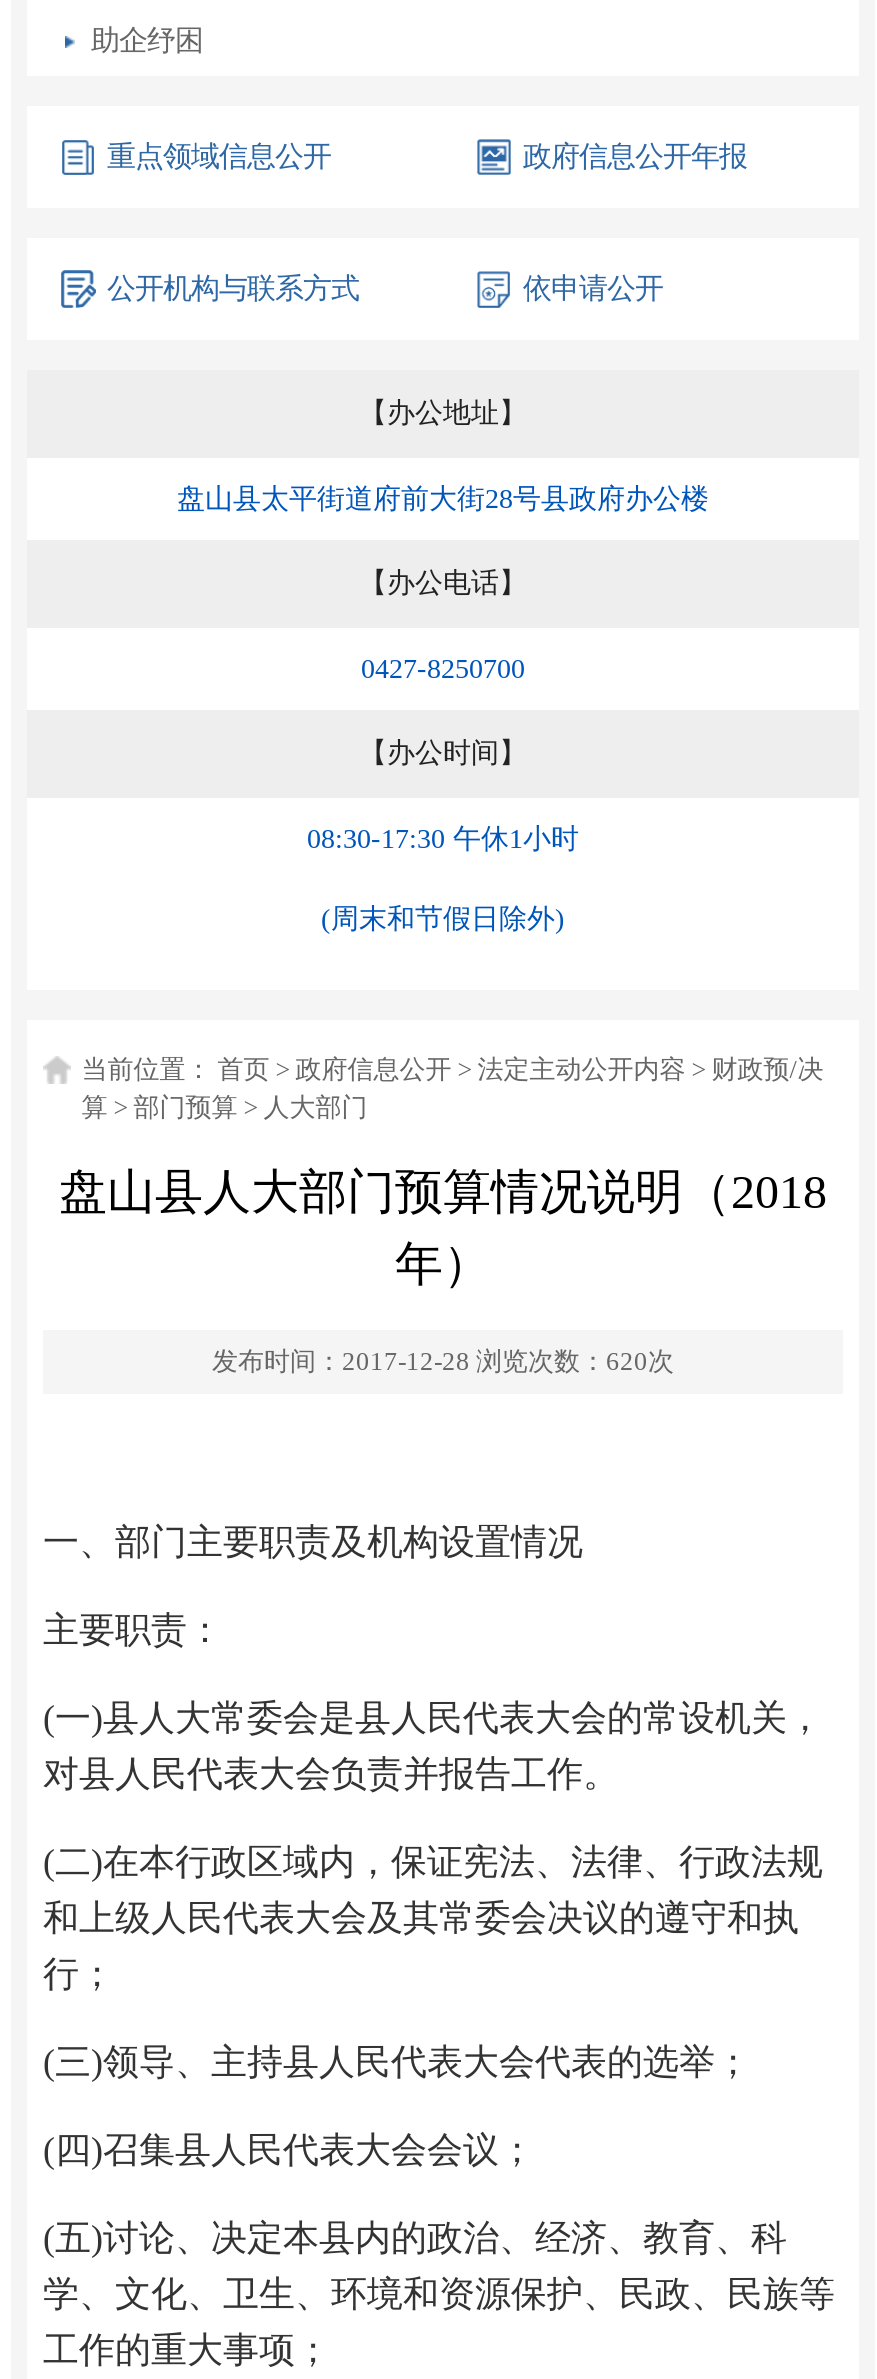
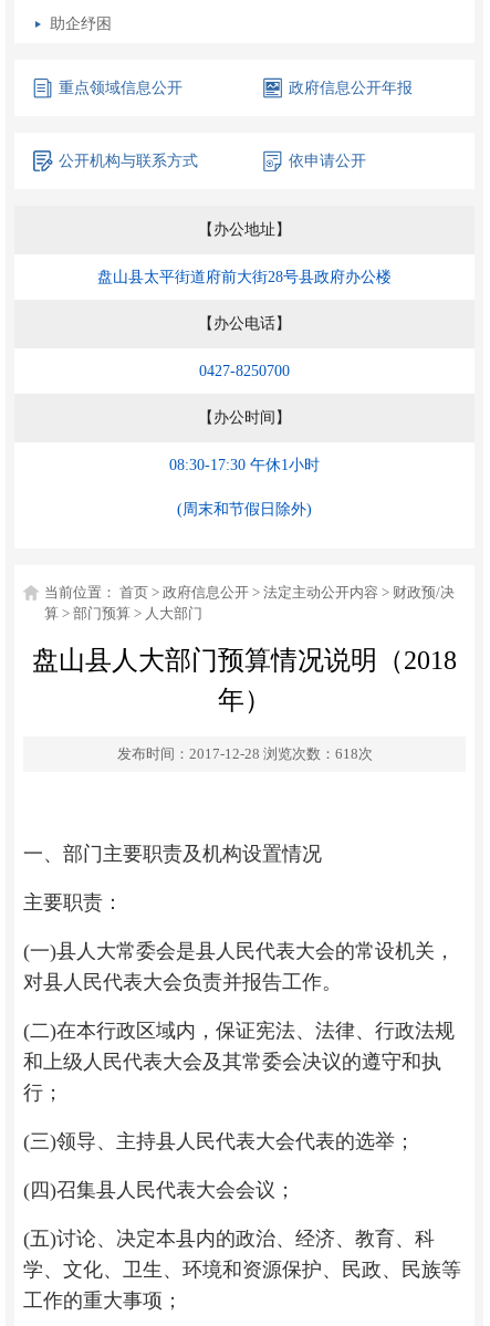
[212,1347,674,1375] 发布时间：2017-12-28 浏览次数：620次 -> [117,746,372,762] 发布时间：2017-12-28 浏览次数：618次

